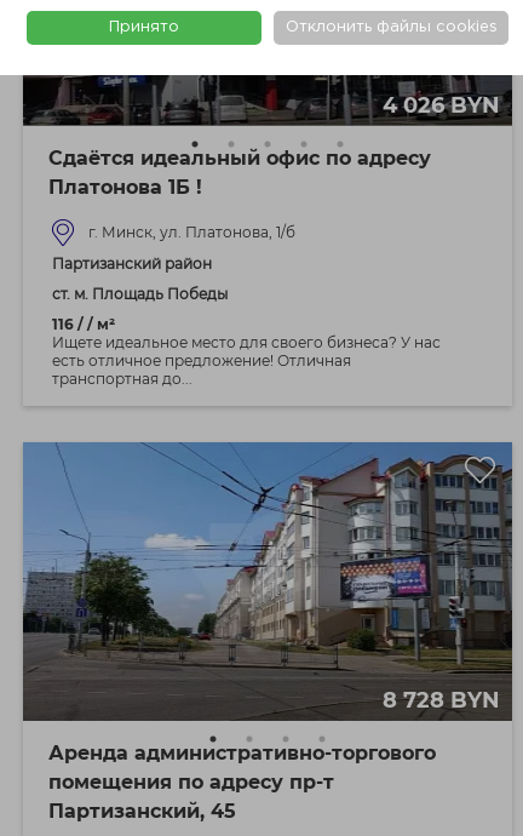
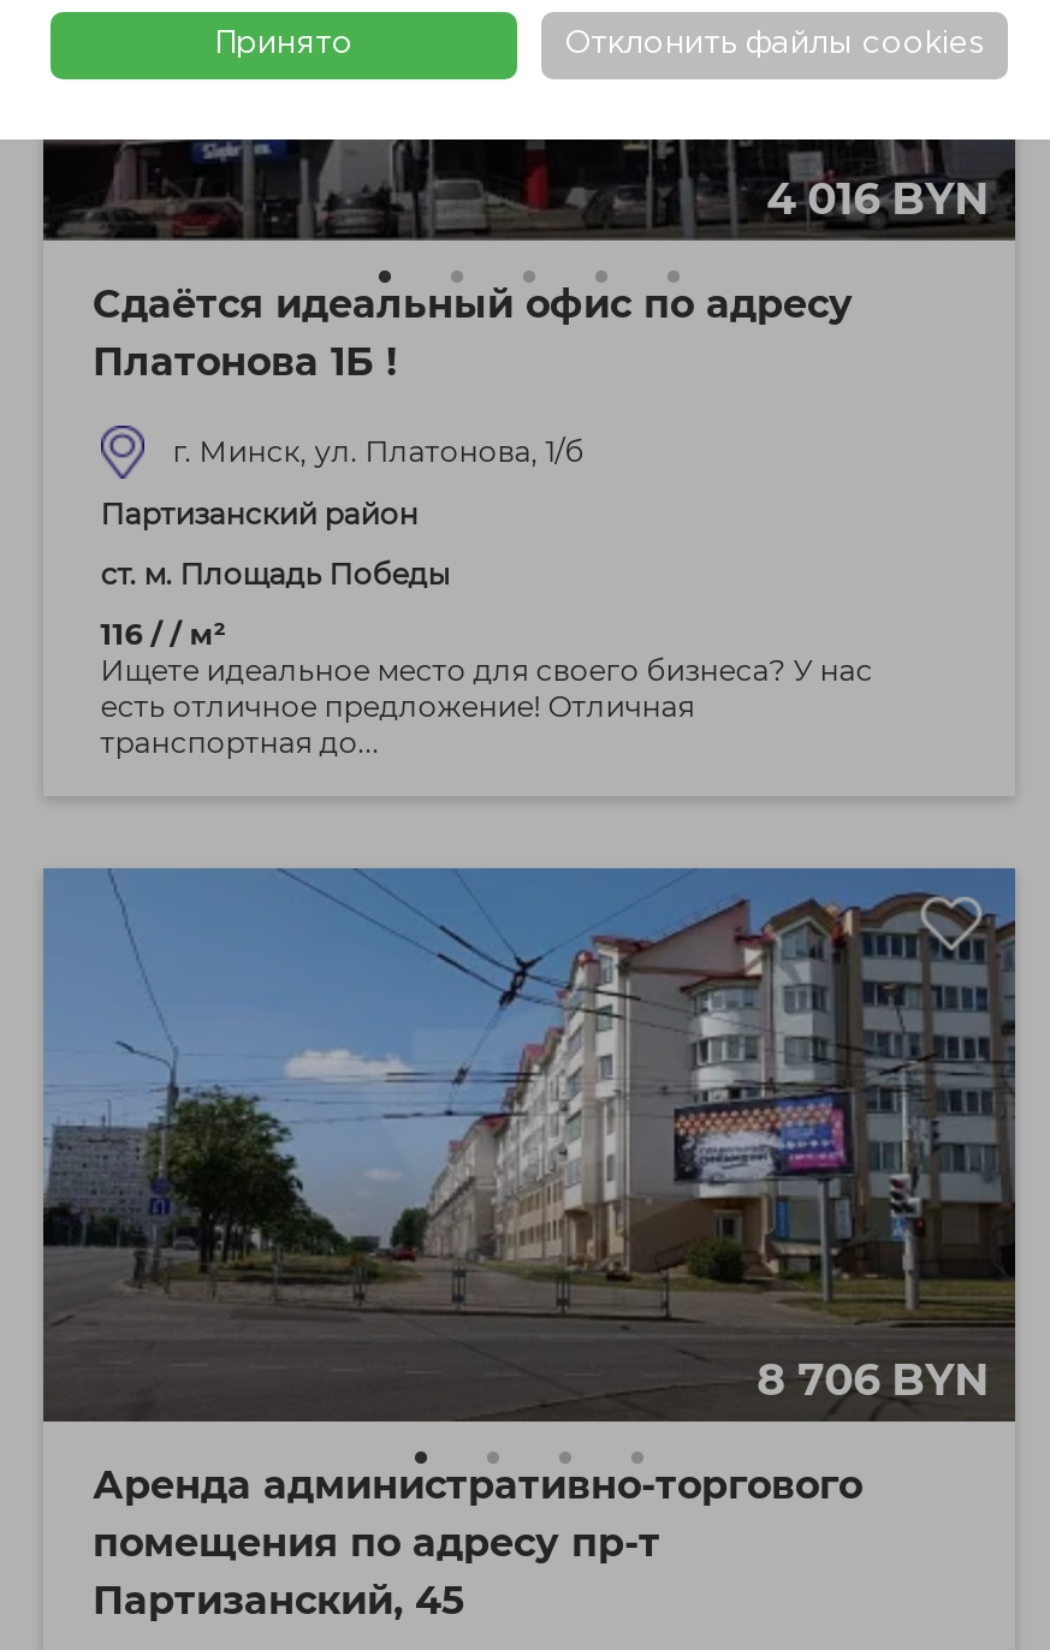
[382,92,500,119] 4 026 BYN -> [766,173,990,226] 4 016 BYN
[382,687,500,714] 8 728 BYN -> [757,1354,990,1407] 8 706 BYN

